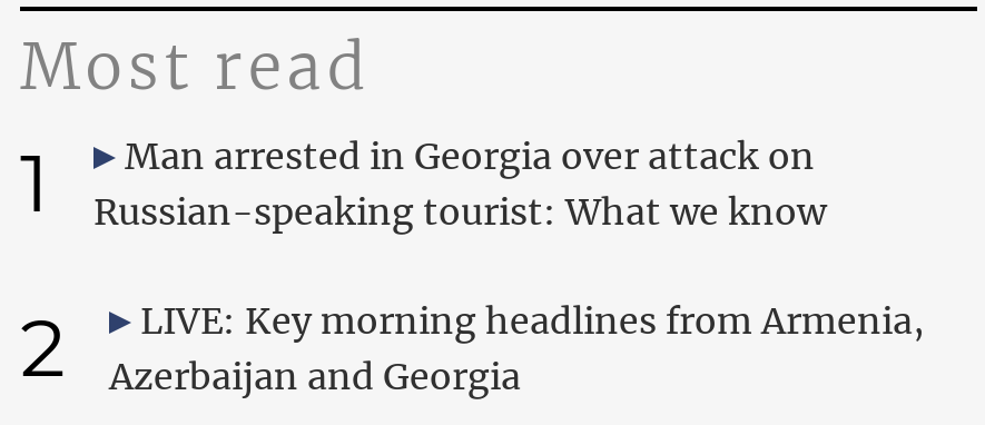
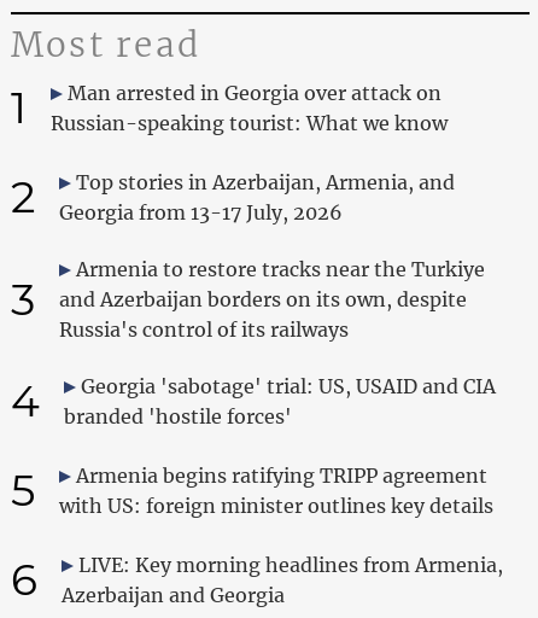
none -> [11,170,455,325] Top stories in Azerbaijan, Armenia, and | Georgia from 13-17 July, 2026 | 3
none -> [11,257,496,606] Armenia to restore tracks near the Turkiye | and Azerbaijan borders on its own, despite | Russia's control of its railways | 4 | Georgia 'sabotage' trial: US, USAID and CIA | branded 'hostile forces' | 5 | Armenia begins ratifying TRIPP agreement | with US: foreign minister outlines key details | 6

